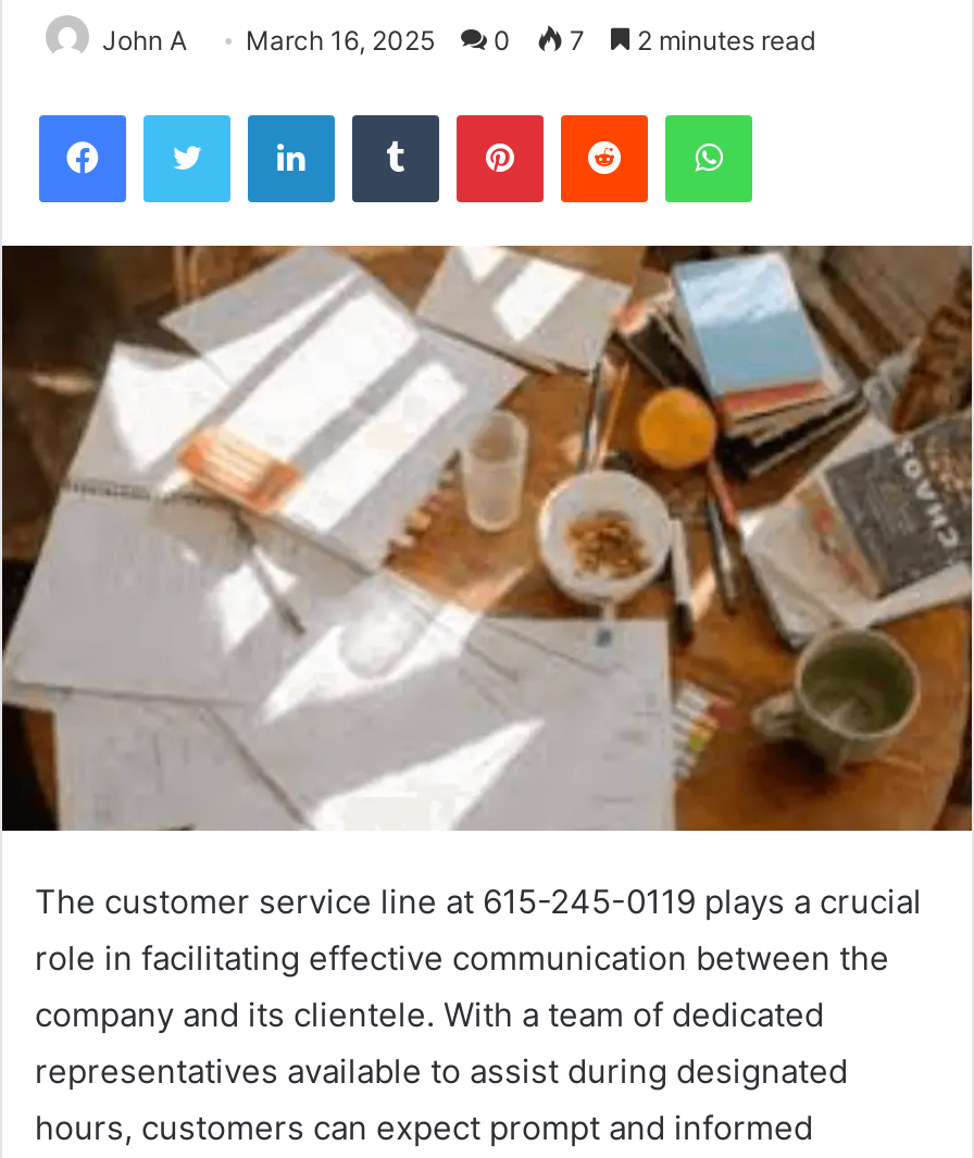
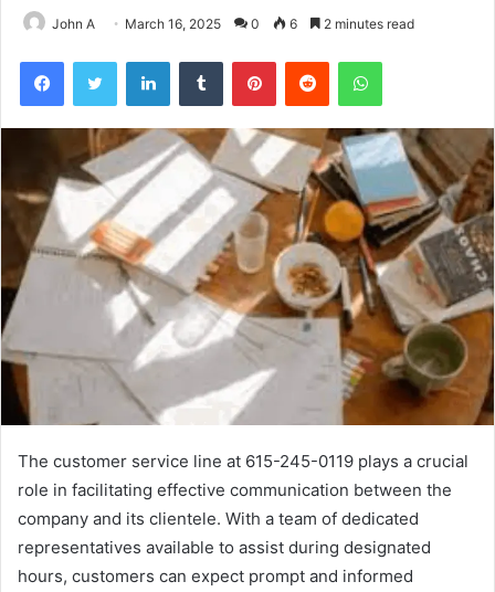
[102,24,815,57] John A March 16, 2025 0 7 2 minutes read -> [52,16,414,32] John A March 16, 2025 0 6 2 minutes read

